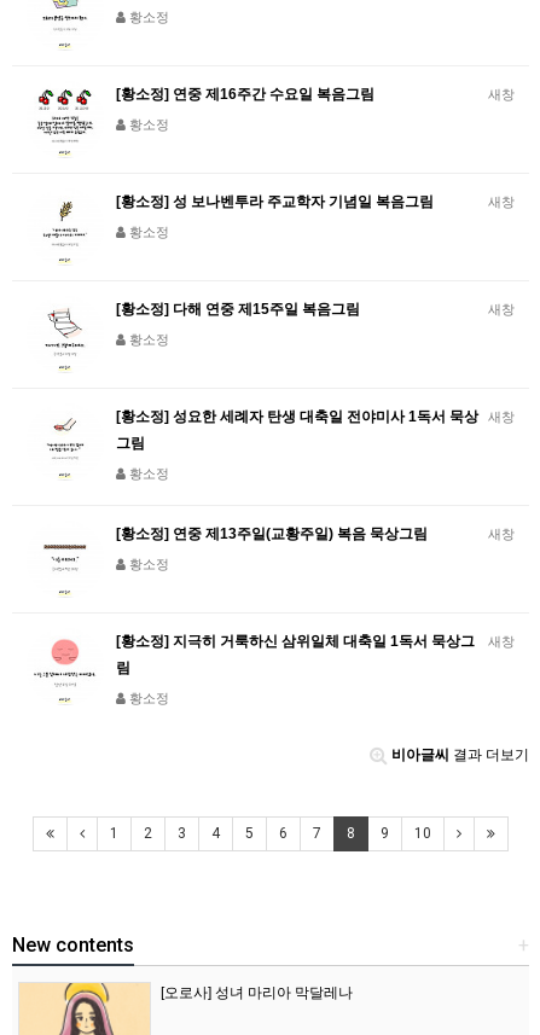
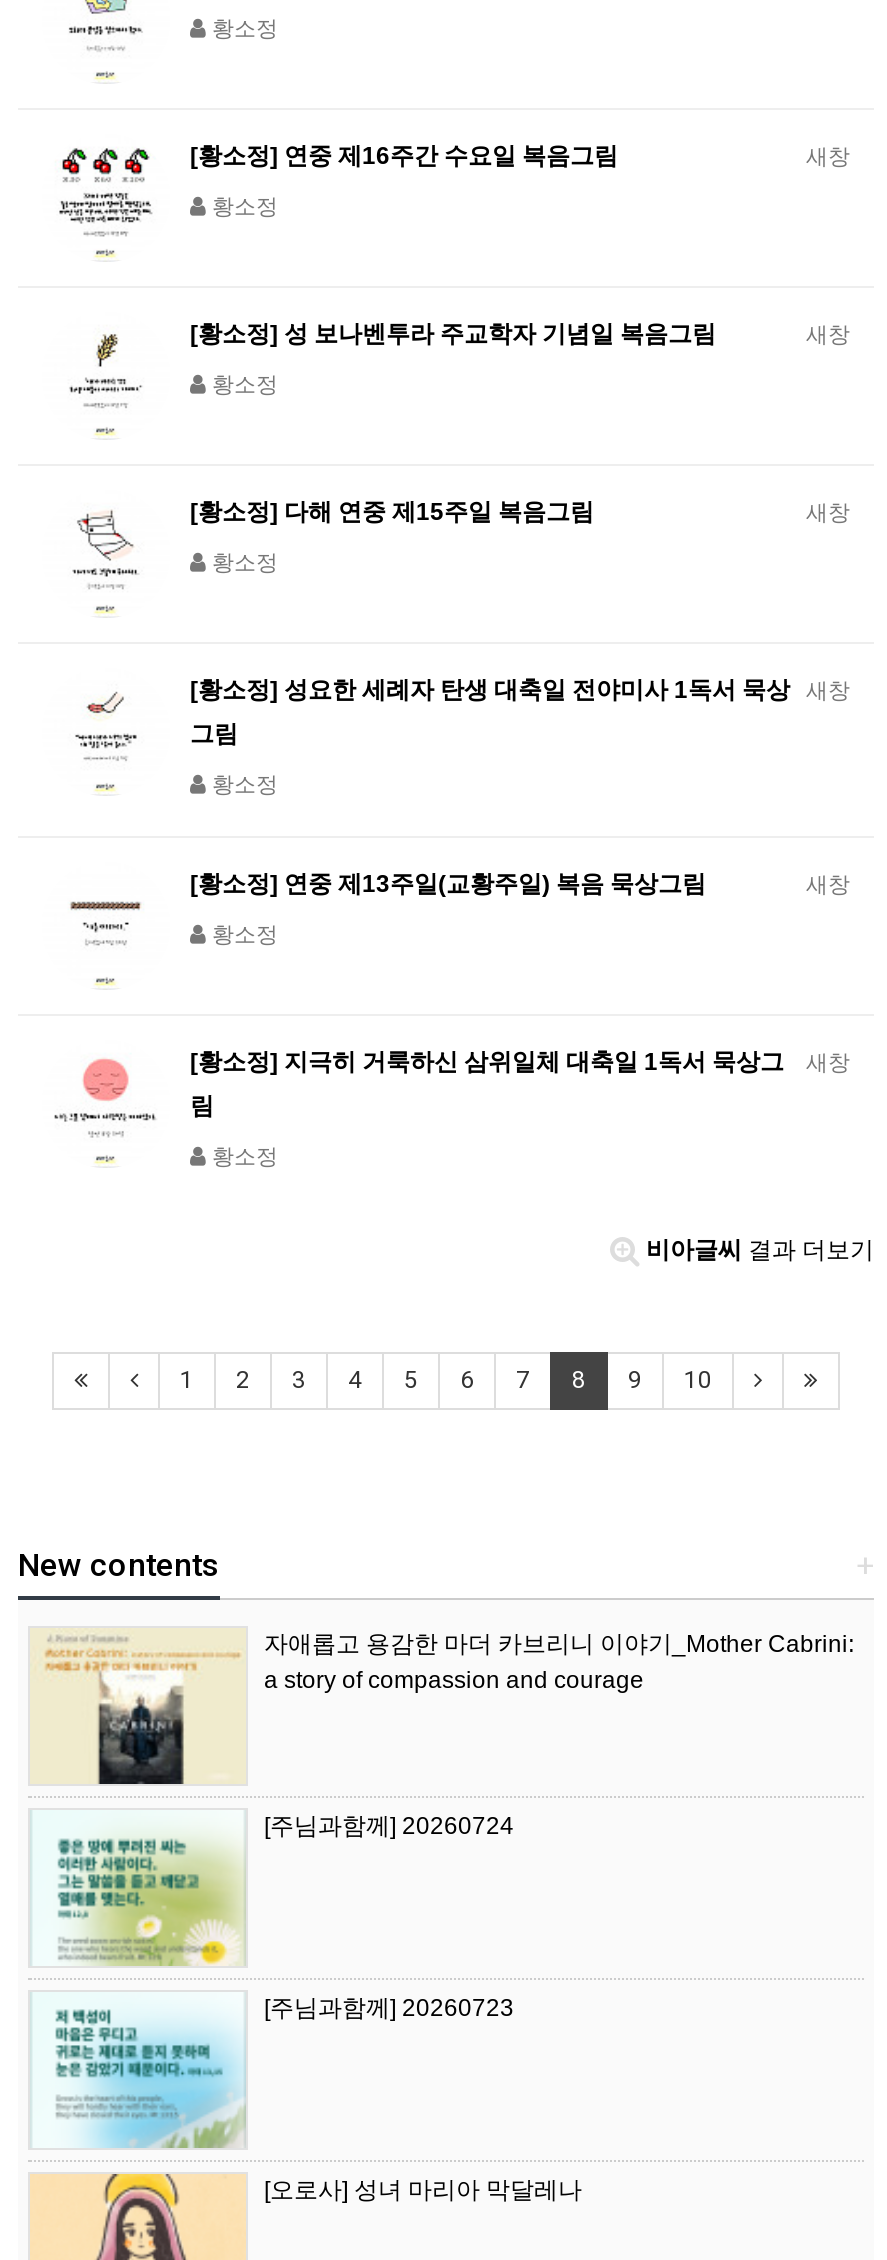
none -> [32,1628,854,1788] [image] | 자애롭고 용감한 마더 카브리니 이야기_Mother Cabrini: | a story of compassion and courage
none -> [32,1990,514,2150] [image] | [주님과함께] 20260723
none -> [54,1812,514,1968] [image] | [주님과함께] 20260724

